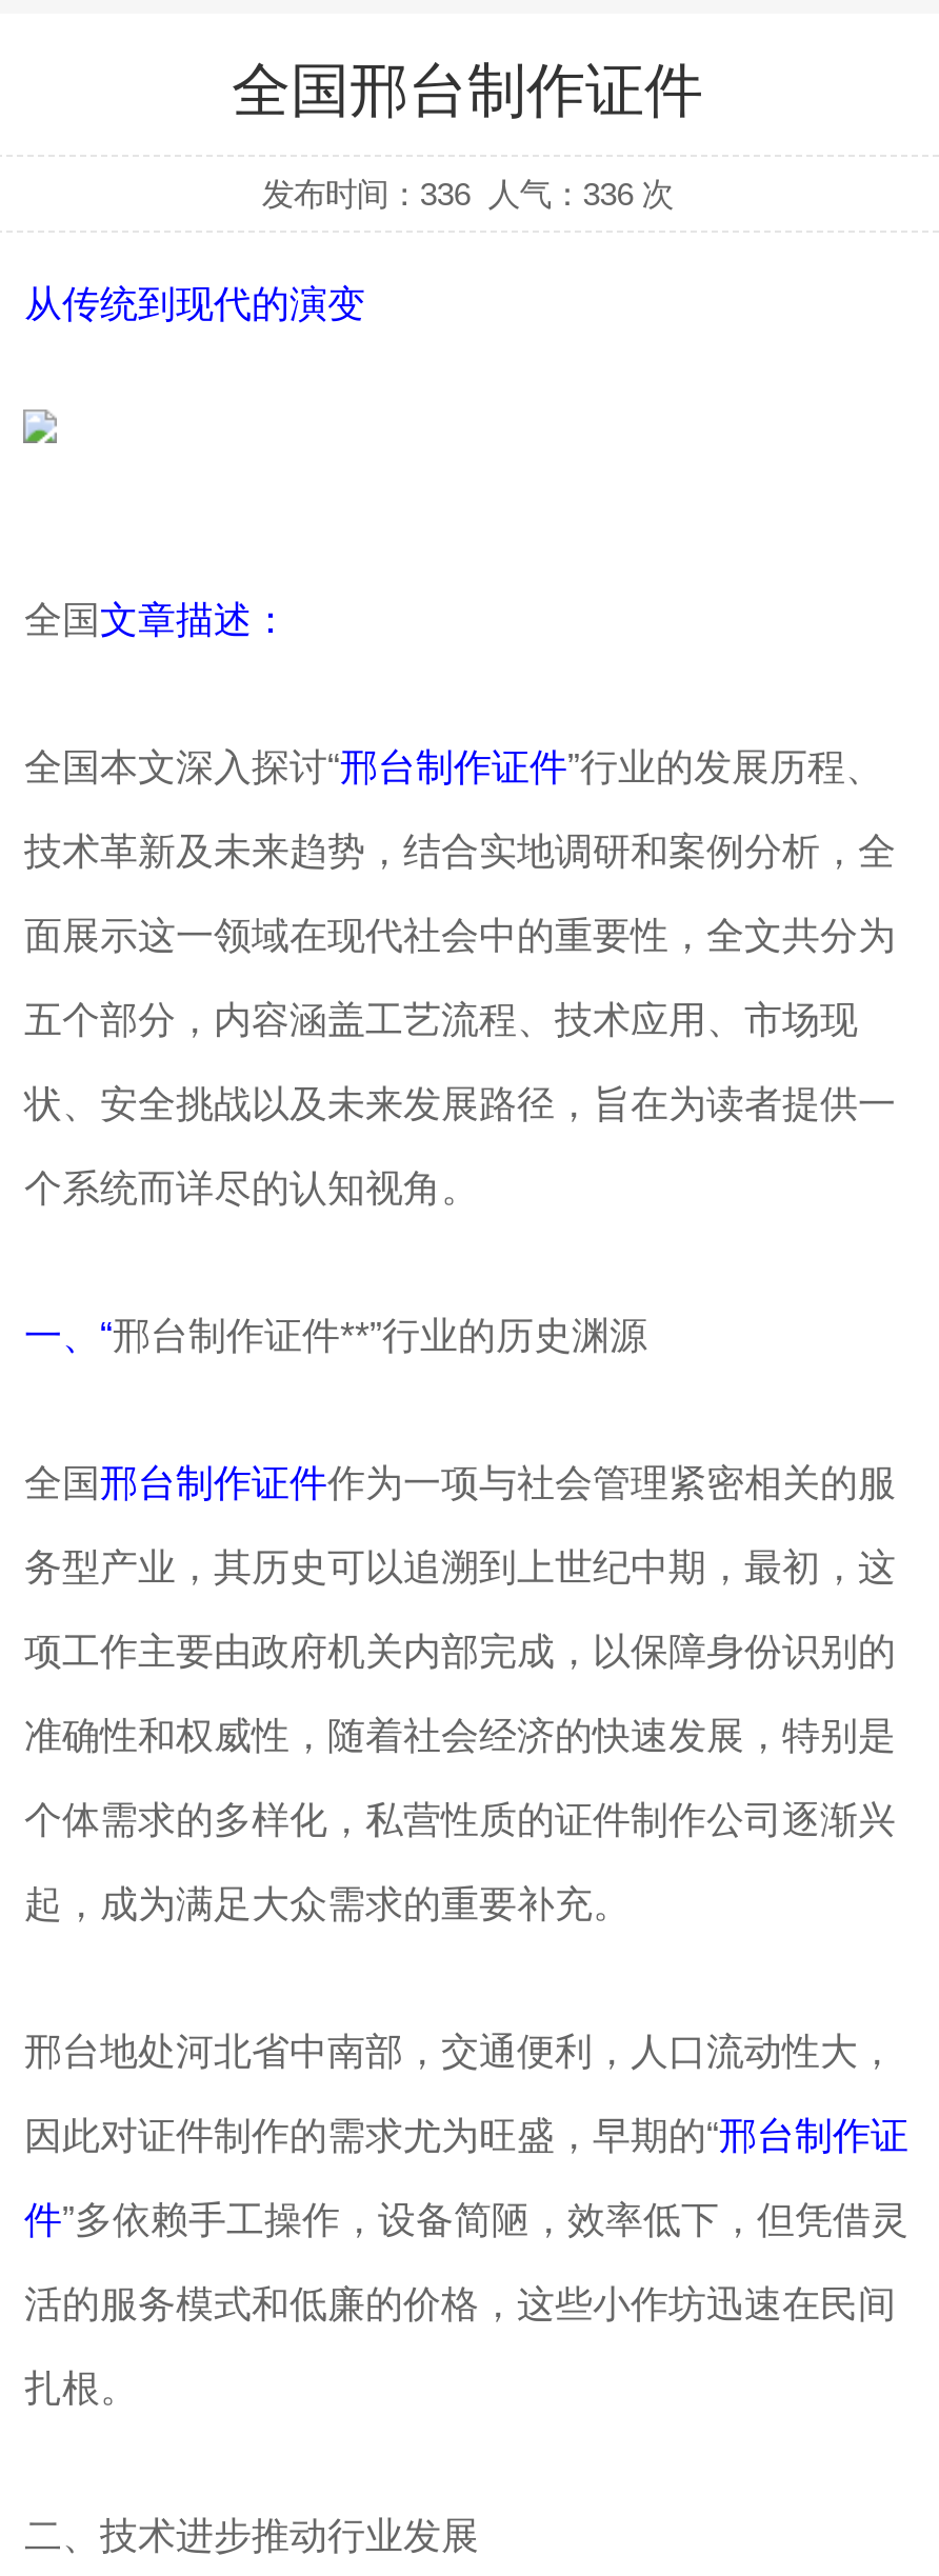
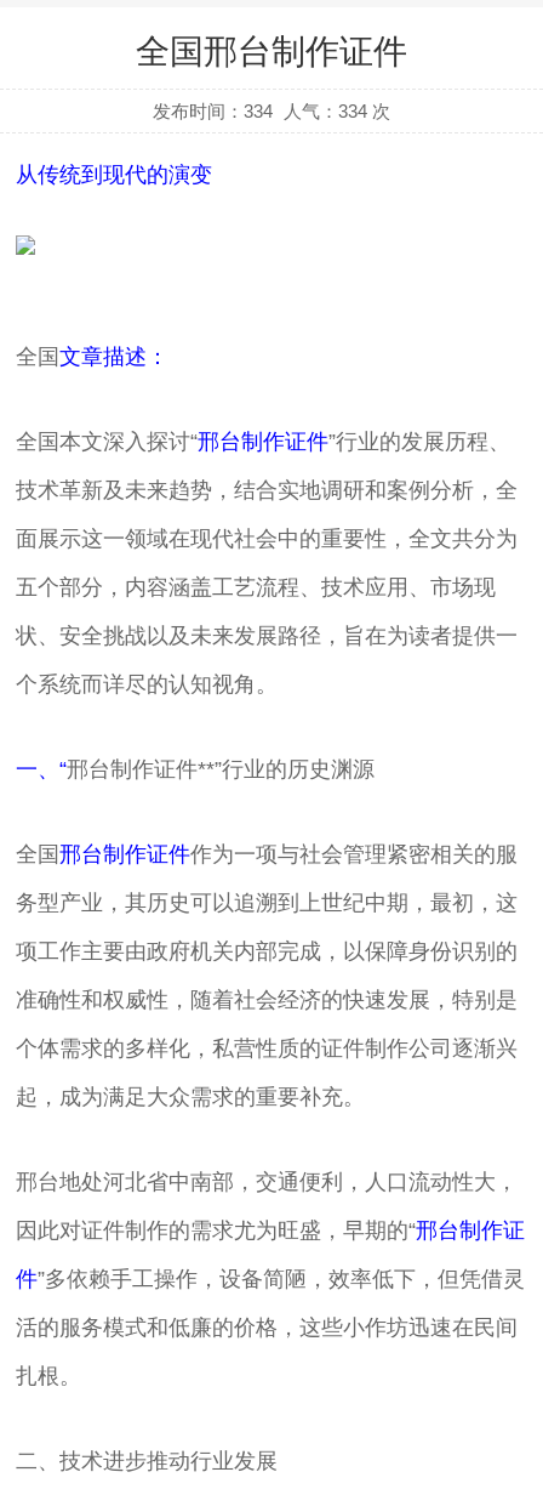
[262,176,673,212] 发布时间：336 人气：336 次 -> [153,101,390,121] 发布时间：334 人气：334 次

